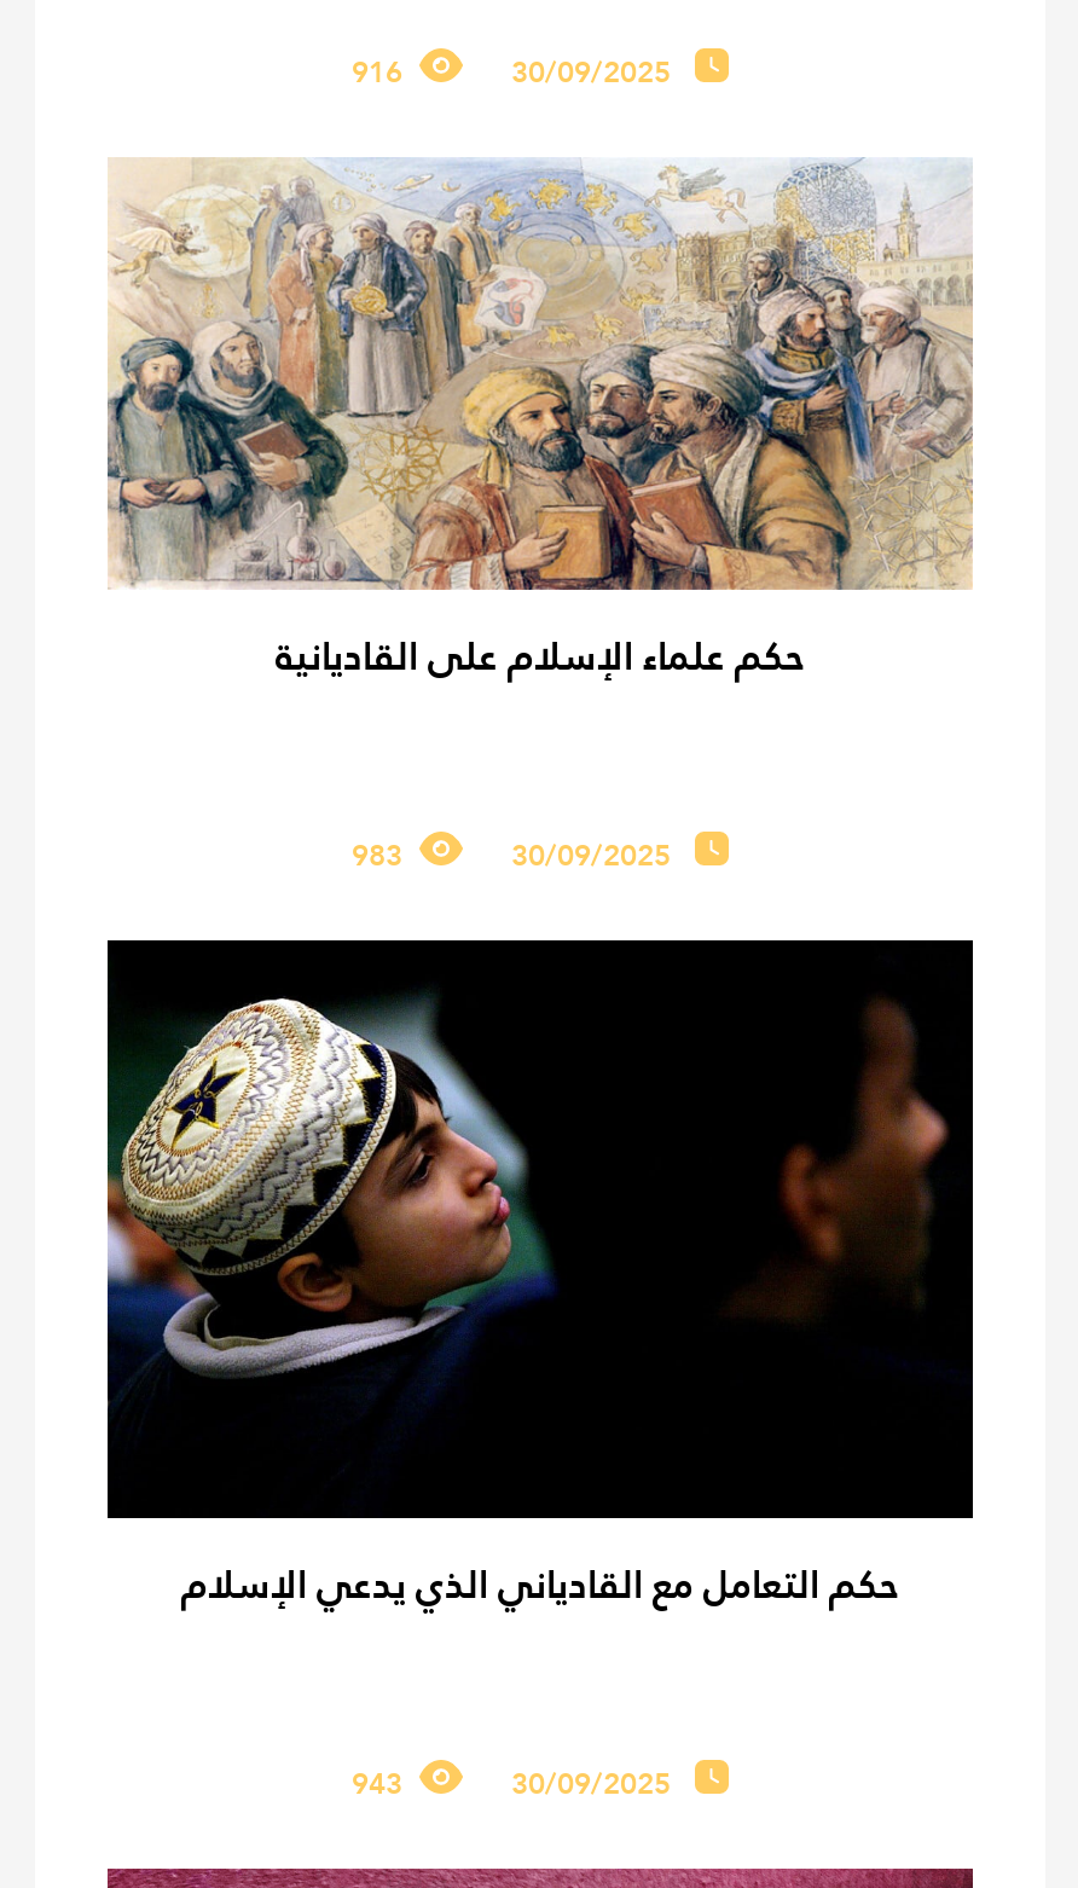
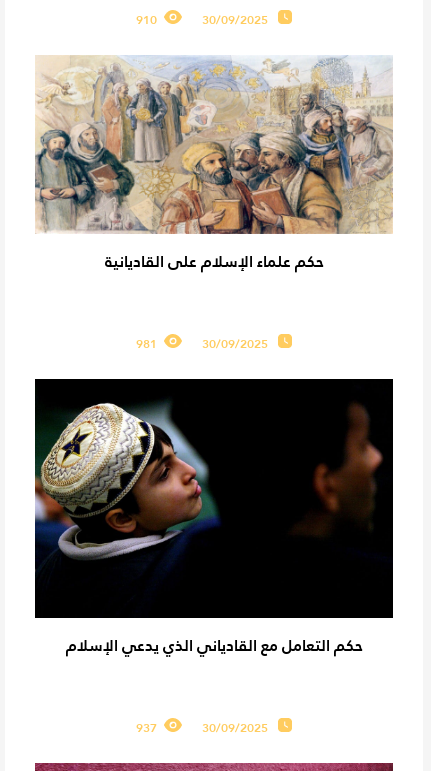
[352,46,402,99] 916 -> [136,9,157,31] 910
[352,829,402,882] 983 -> [136,333,157,355] 981
[352,1758,402,1811] 943 -> [136,717,157,739] 937

